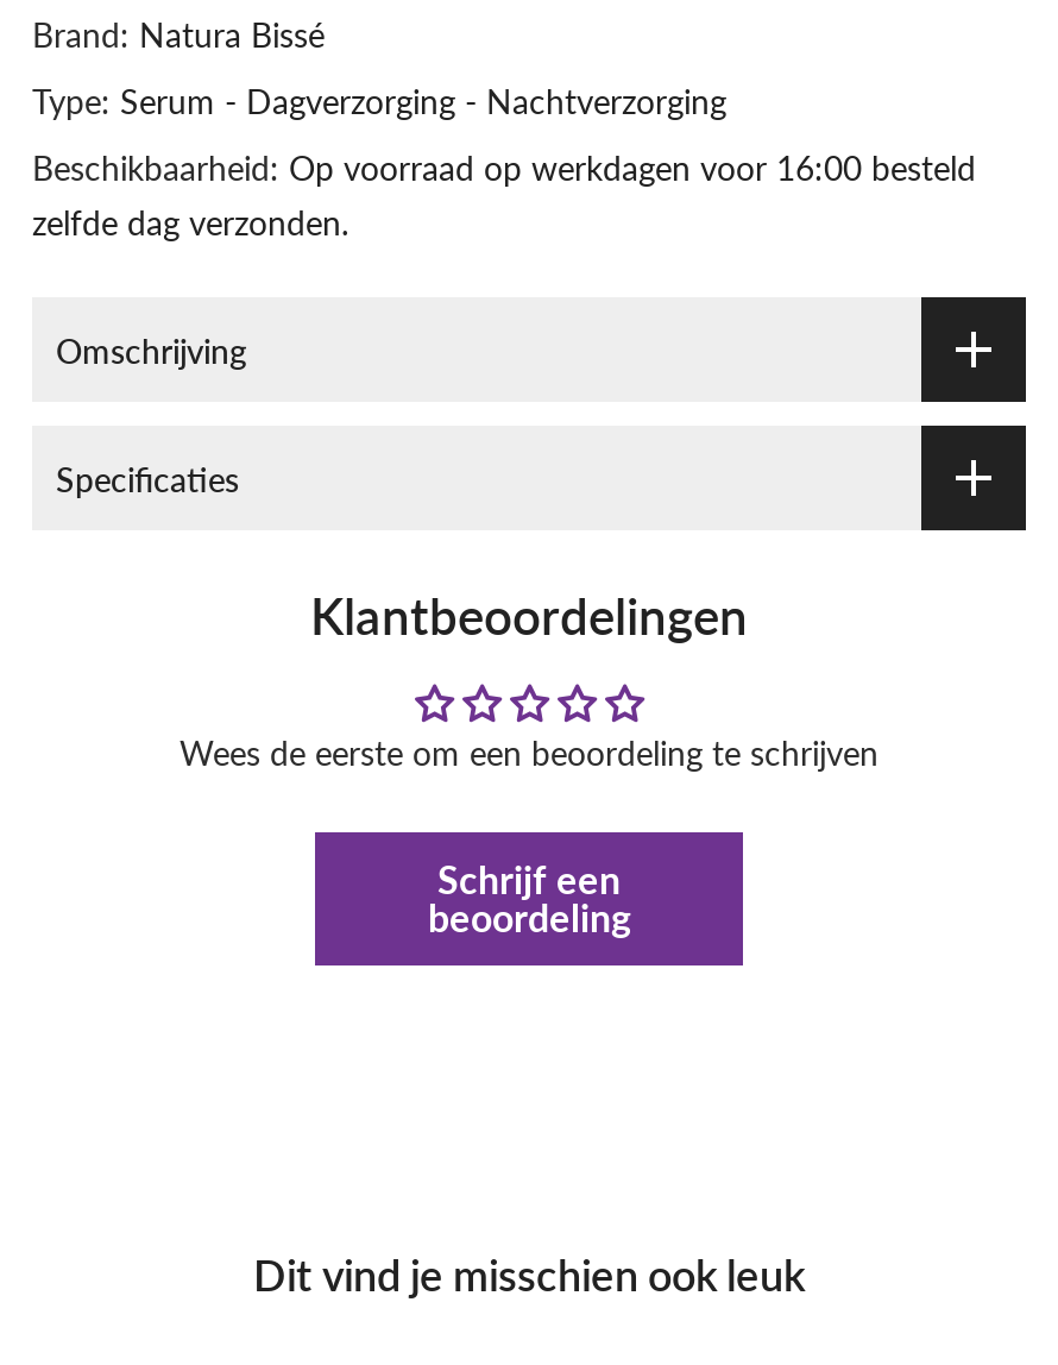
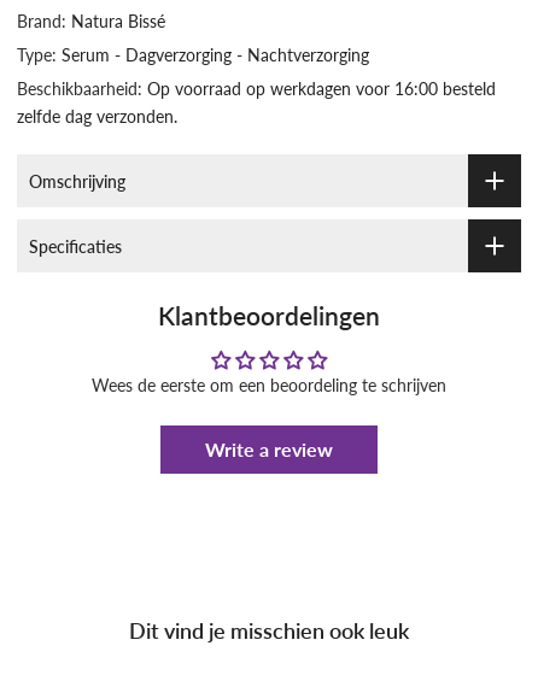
[428,856,630,940] Schrijf een | beoordeling -> [205,438,333,461] Write a review

